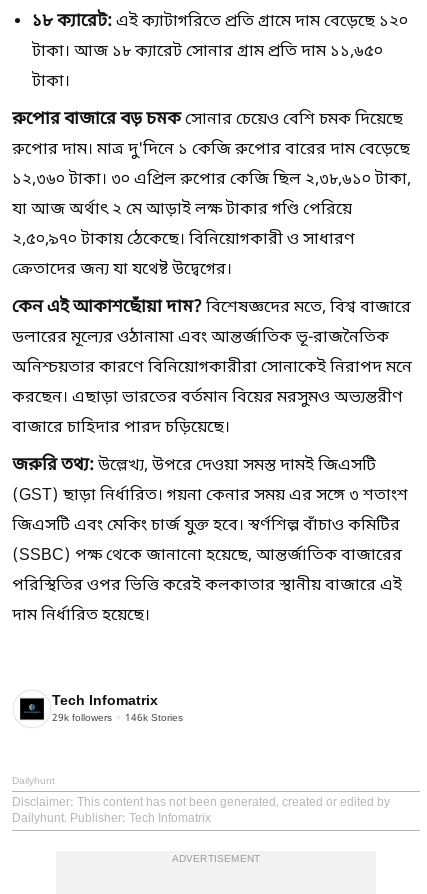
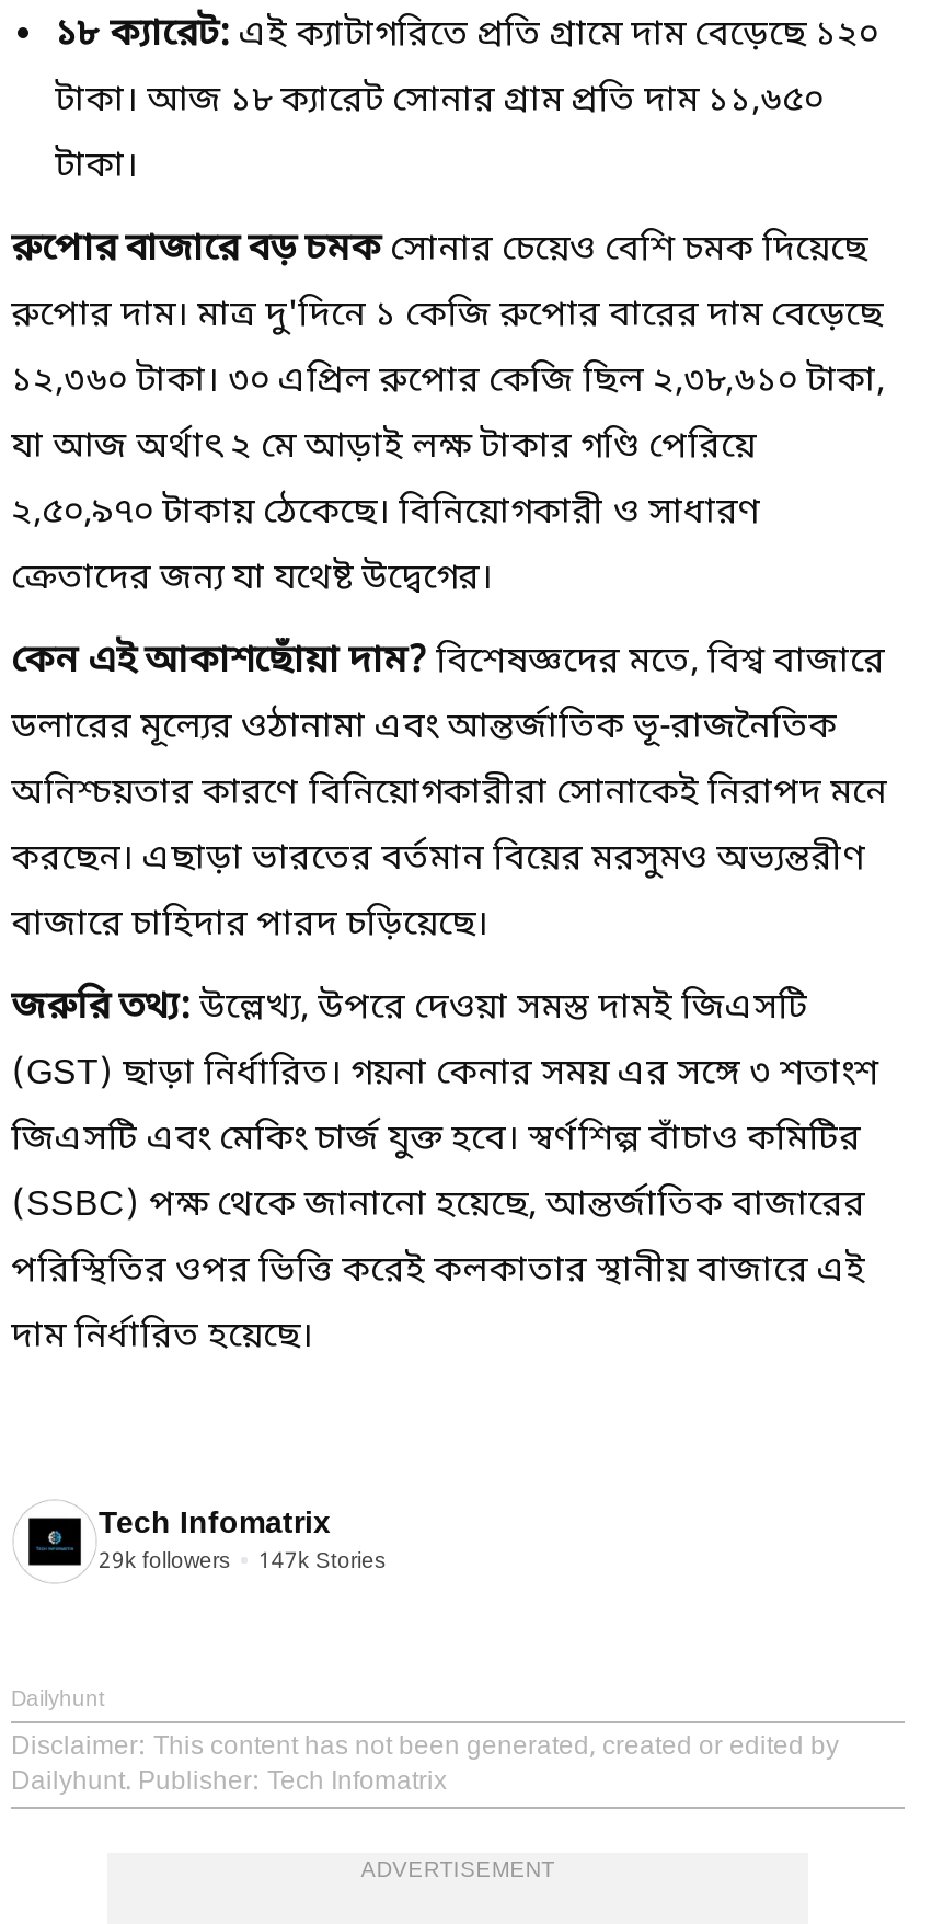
[52,712,183,725] 29k followers 146k Stories -> [99,1548,386,1576] 29k followers 147k Stories

